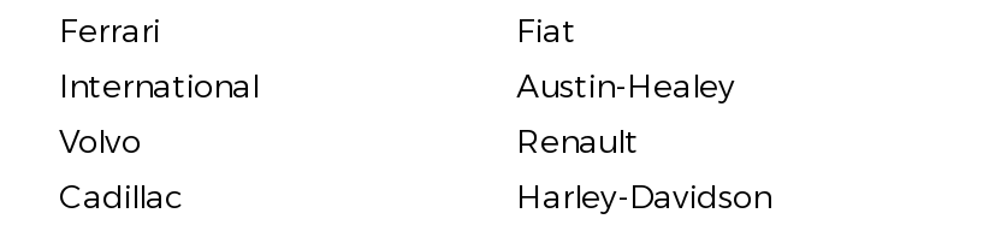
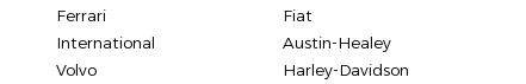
[59,122,639,216] Renault | Cadillac -> none

